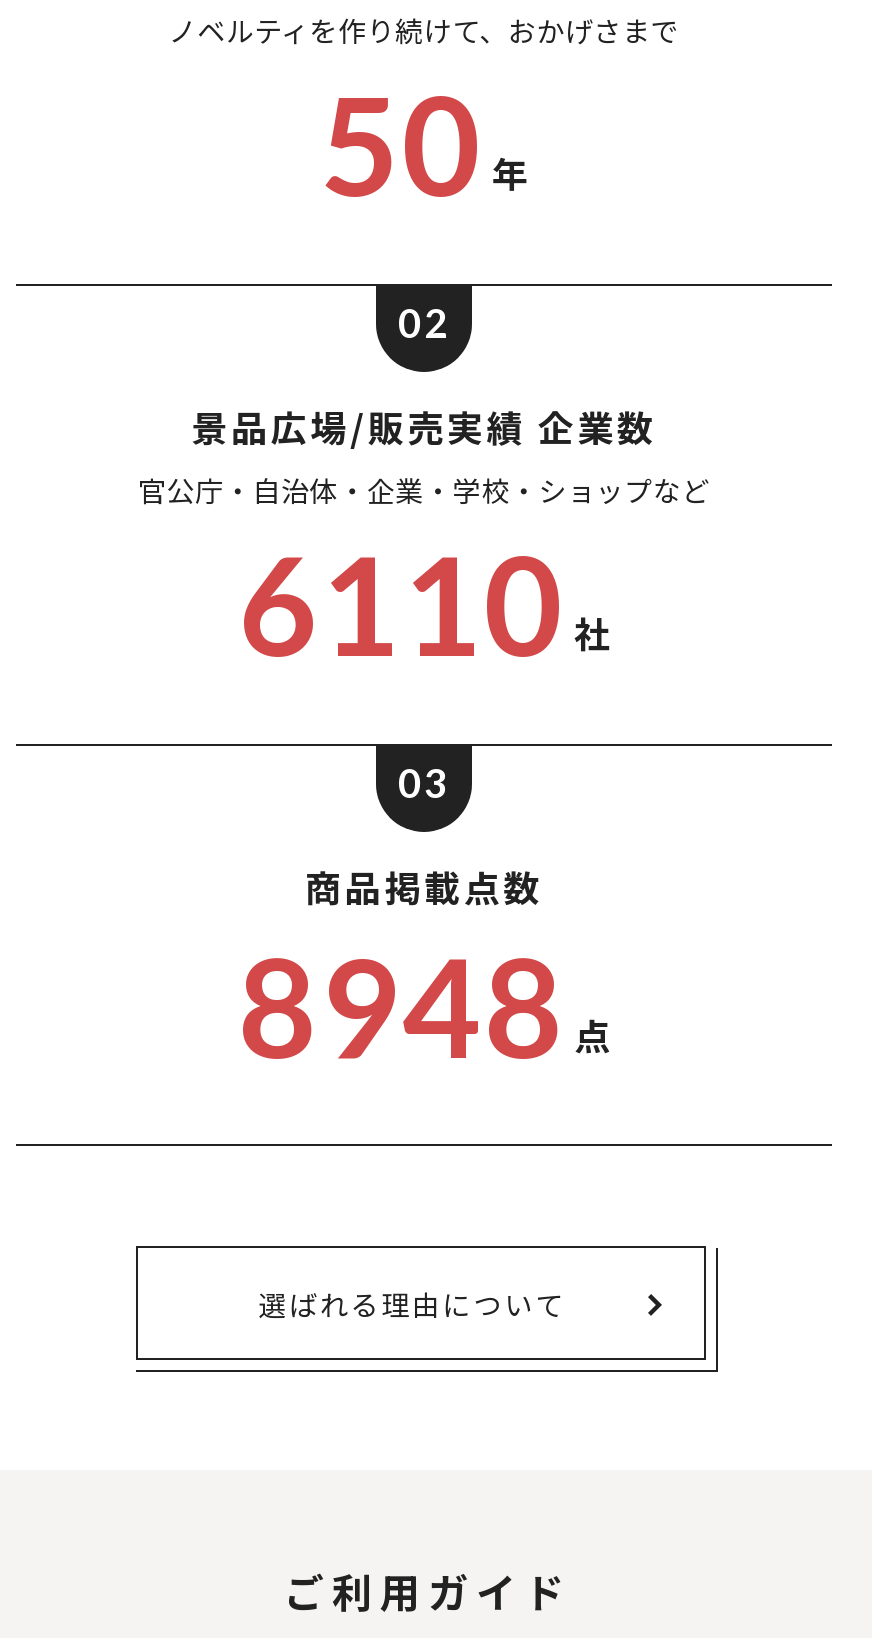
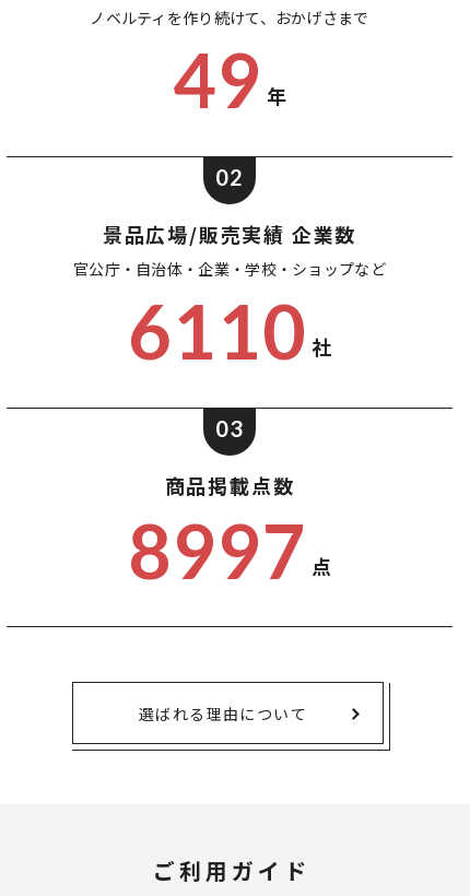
[320,62,528,224] 50 年 -> [173,35,286,123] 49 年
[238,924,610,1086] 8948 点 -> [128,506,331,594] 8997 点

